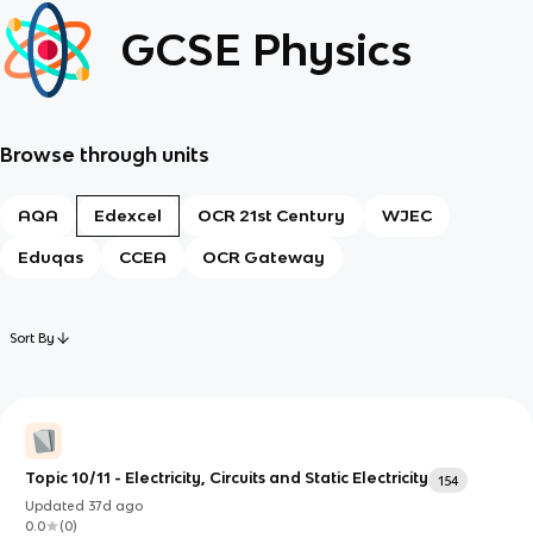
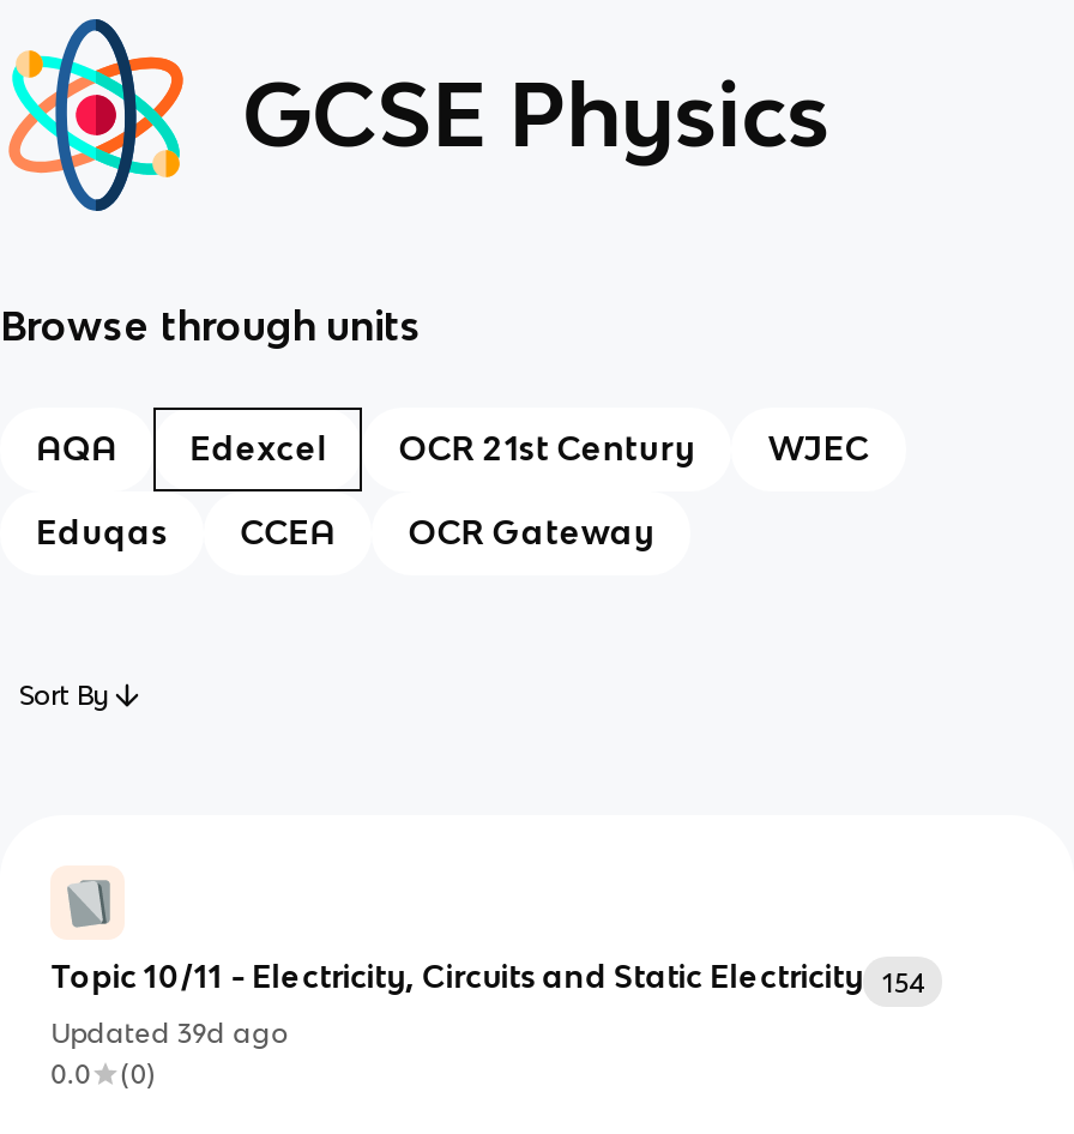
[25,498,143,513] Updated 37d ago -> [51,1018,288,1047] Updated 39d ago

